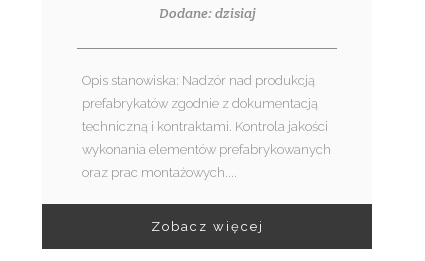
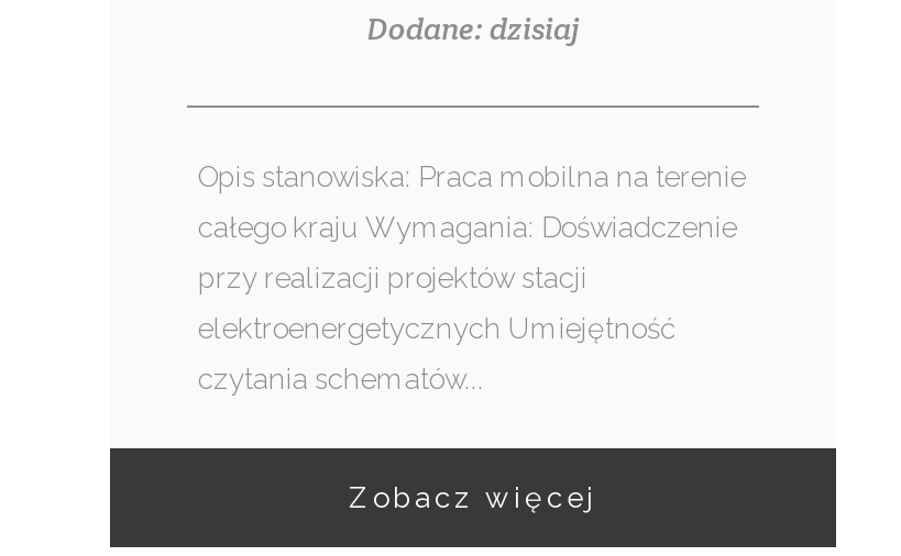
[82,73,315,88] Opis stanowiska: Nadzór nad produkcją -> [198,160,746,193] Opis stanowiska: Praca mobilna na terenie
[82,96,318,111] prefabrykatów zgodnie z dokumentacją -> [198,211,737,243] całego kraju Wymagania: Doświadczenie
[82,119,328,134] techniczną i kontraktami. Kontrola jakości -> [198,261,587,294] przy realizacji projektów stacji
[82,142,331,157] wykonania elementów prefabrykowanych -> [198,312,675,345] elektroenergetycznych Umiejętność
[82,165,237,180] oraz prac montażowych.... -> [198,362,484,395] czytania schematów...

